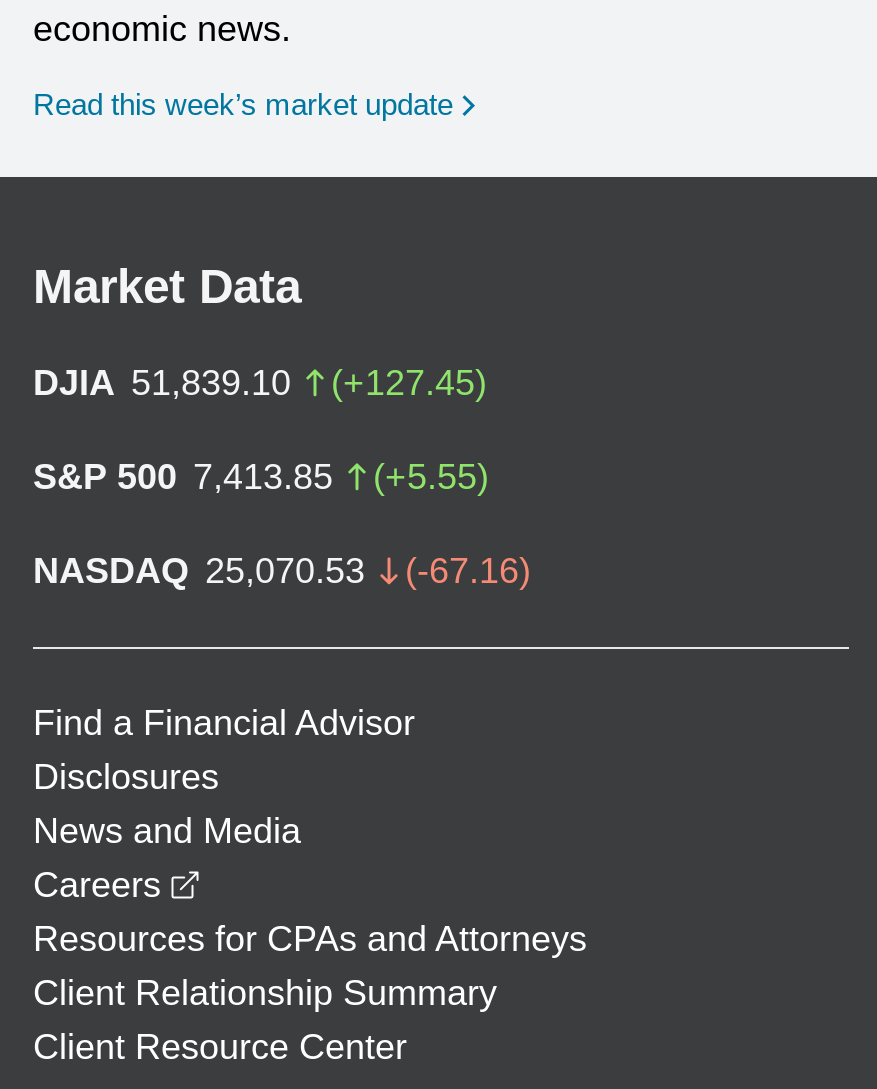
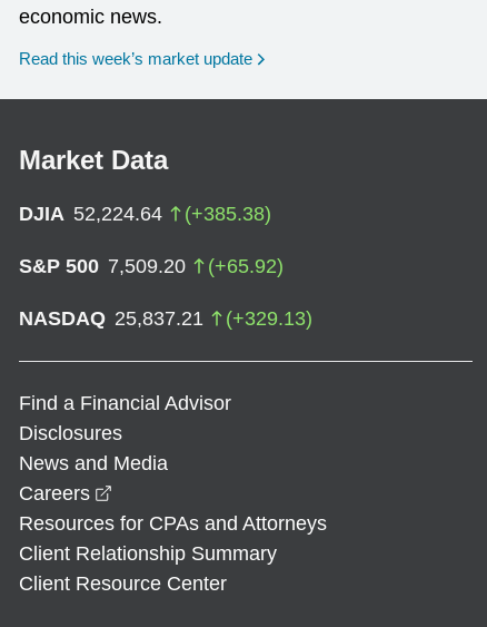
[33,363,487,403] DJIA 51,839.10 | (+127.45) -> [19,202,271,225] DJIA 52,224.64 | (+385.38)
[33,457,489,497] S&P 500 7,413.85 | (+5.55) -> [19,255,284,277] S&P 500 7,509.20 | (+65.92)
[33,551,531,591] NASDAQ 25,070.53 | (-67.16) -> [19,307,312,329] NASDAQ 25,837.21 | (+329.13)

